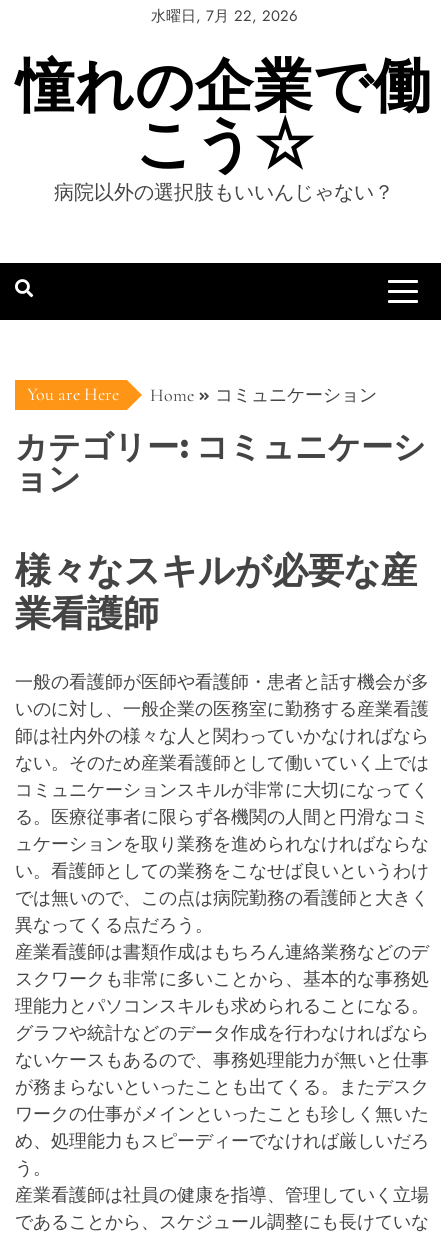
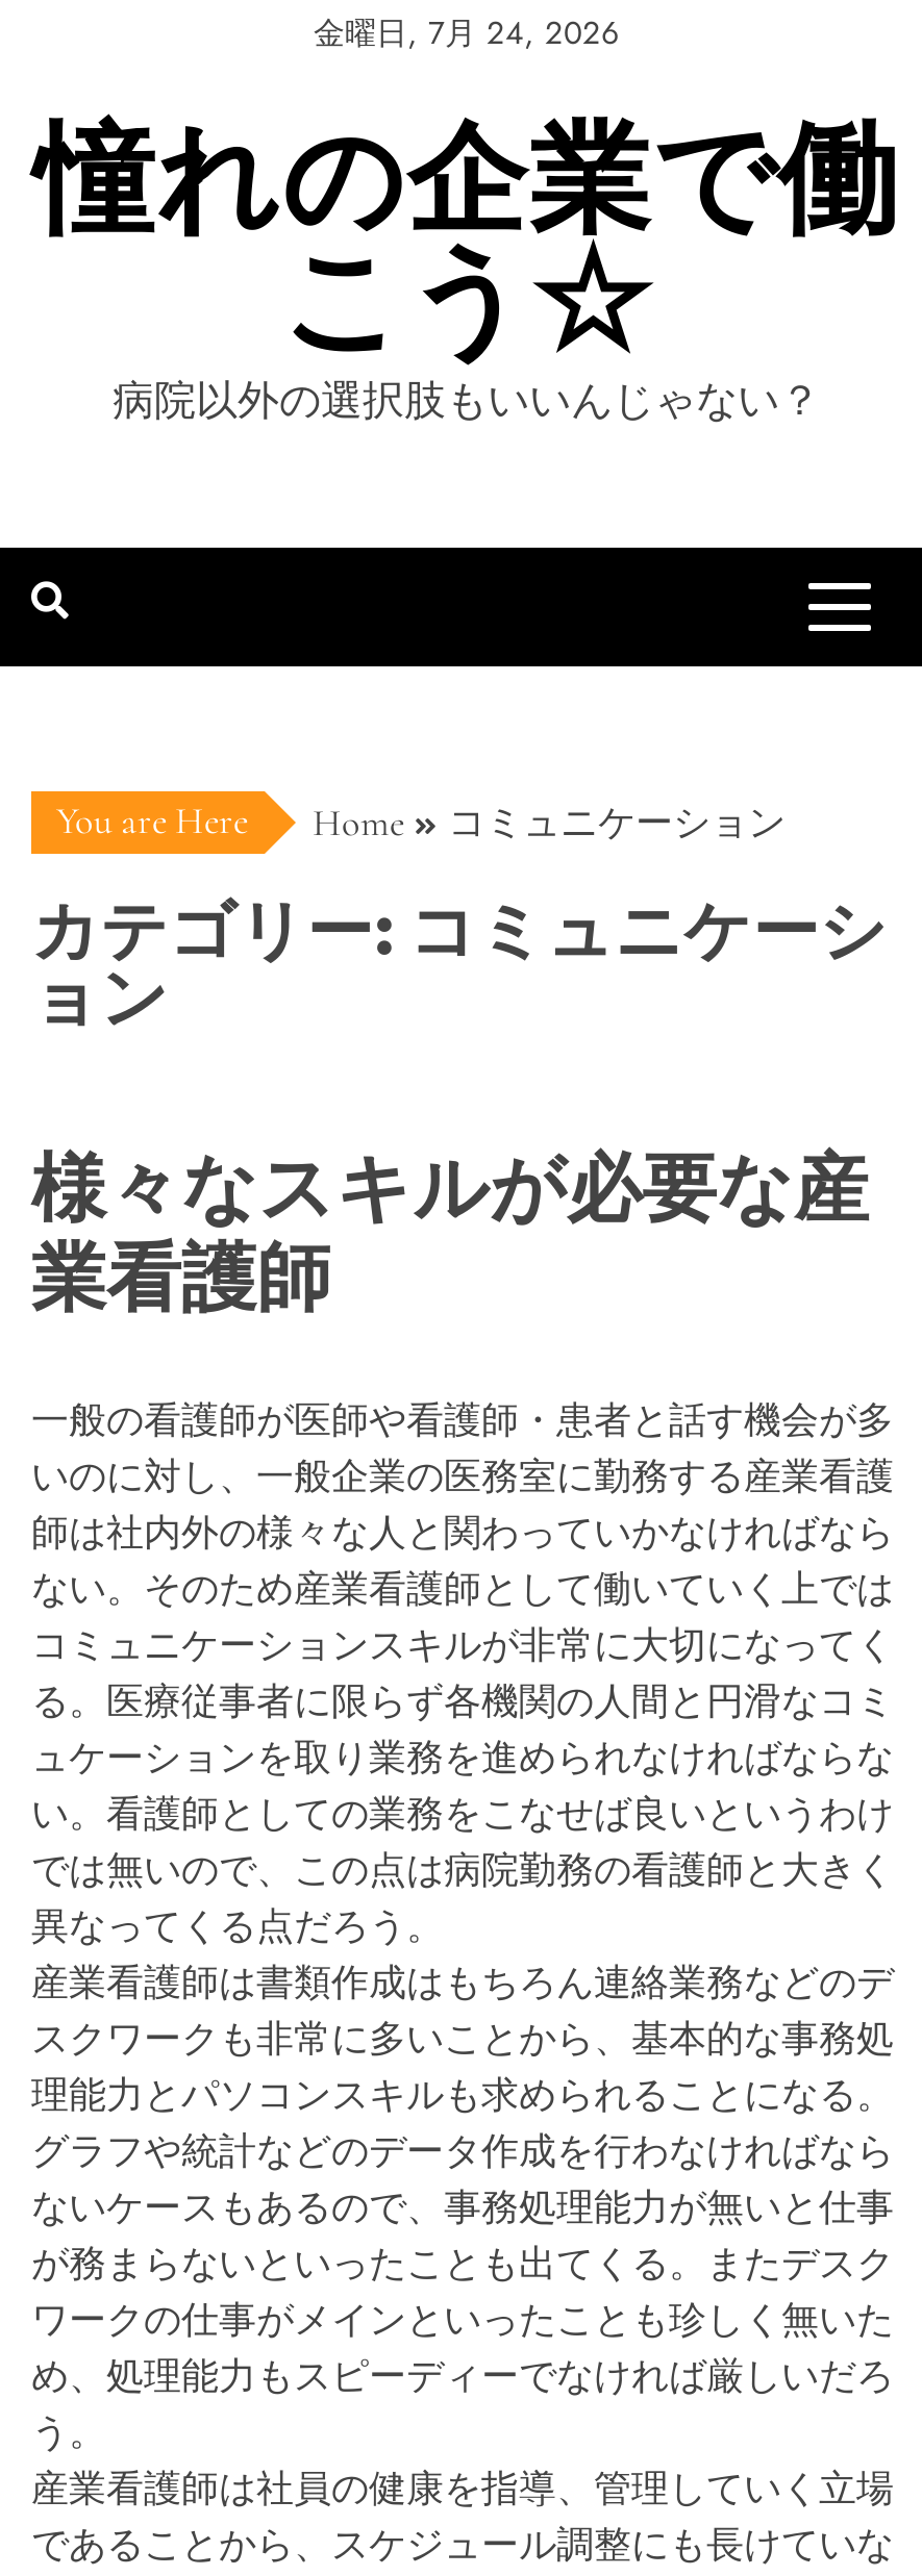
[150,5,297,27] 水曜日, 7月 22, 2026 -> [314,10,620,56] 金曜日, 7月 24, 2026

